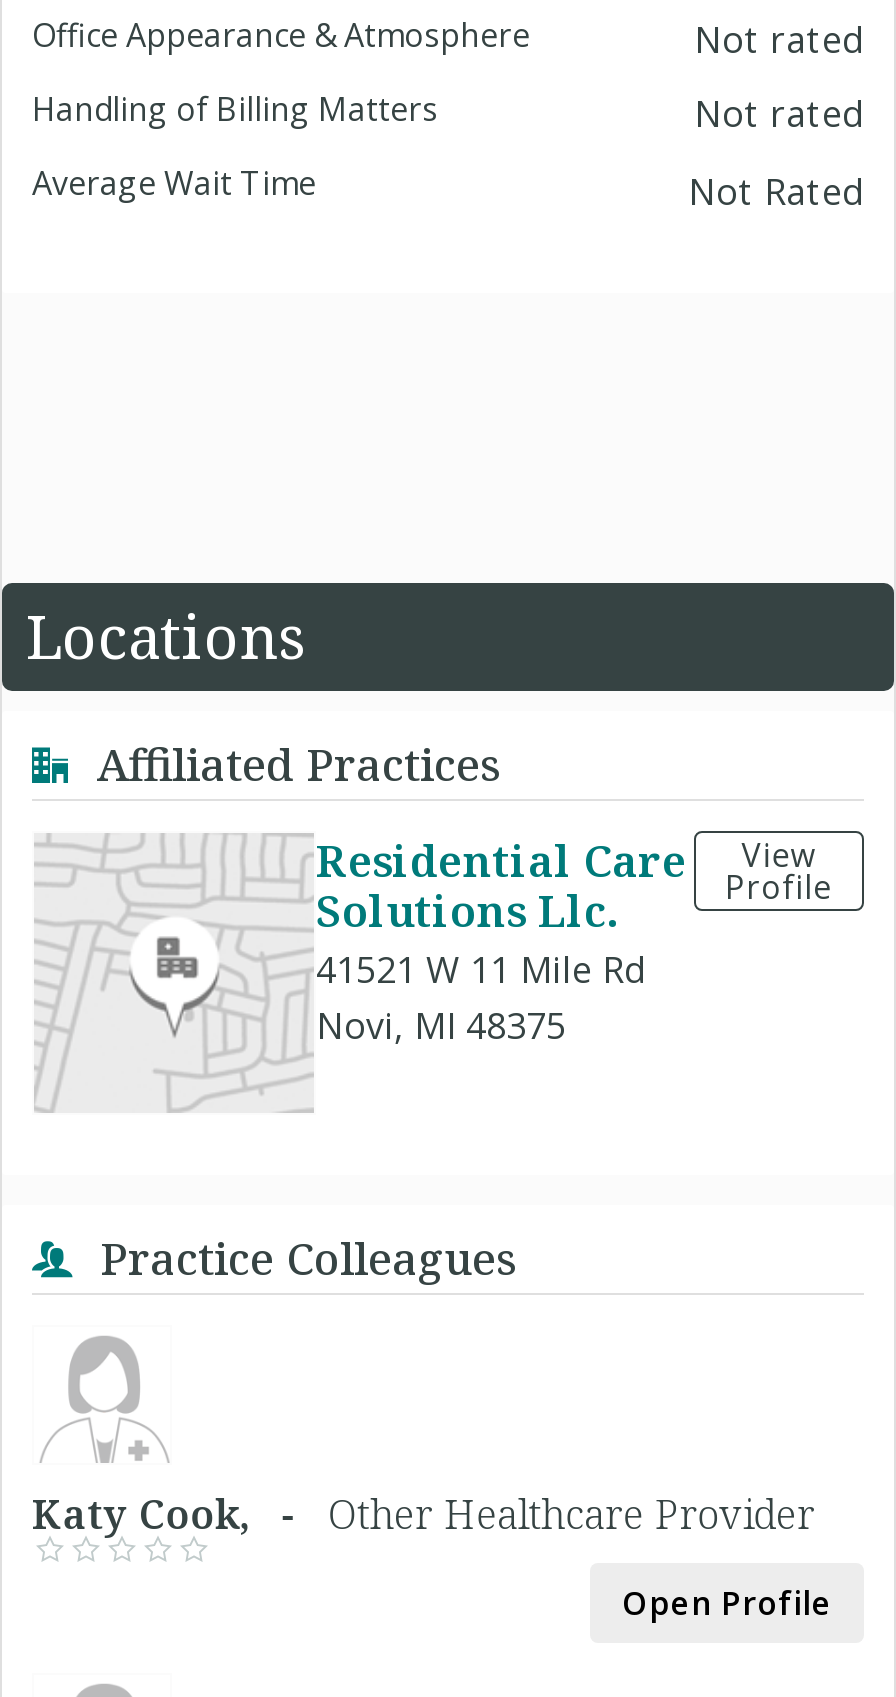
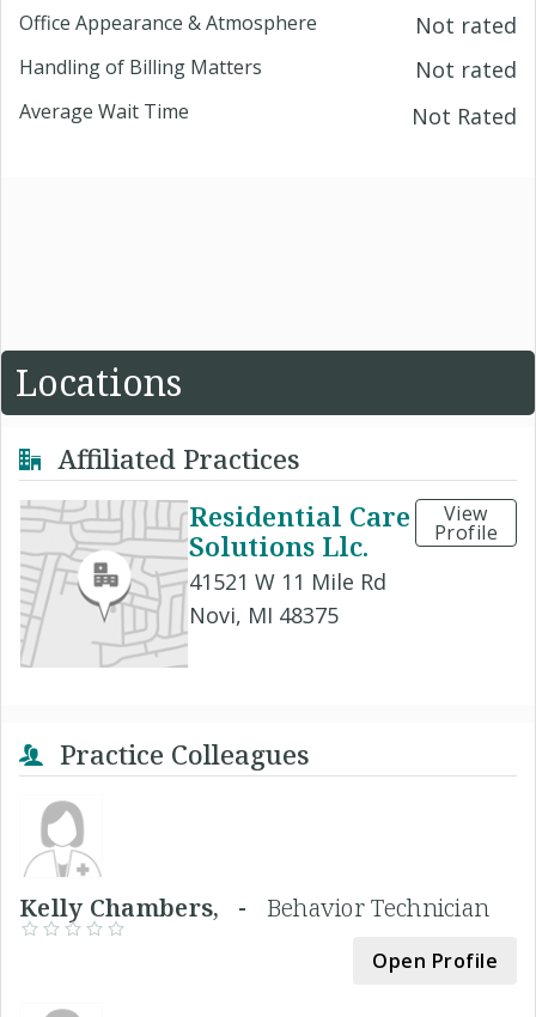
[32,1486,815,1540] Katy Cook, - Other Healthcare Provider -> [19,891,490,923] Kelly Chambers, - Behavior Technician

